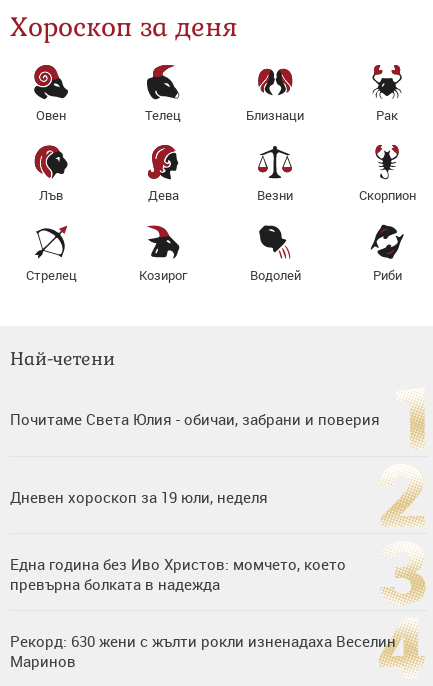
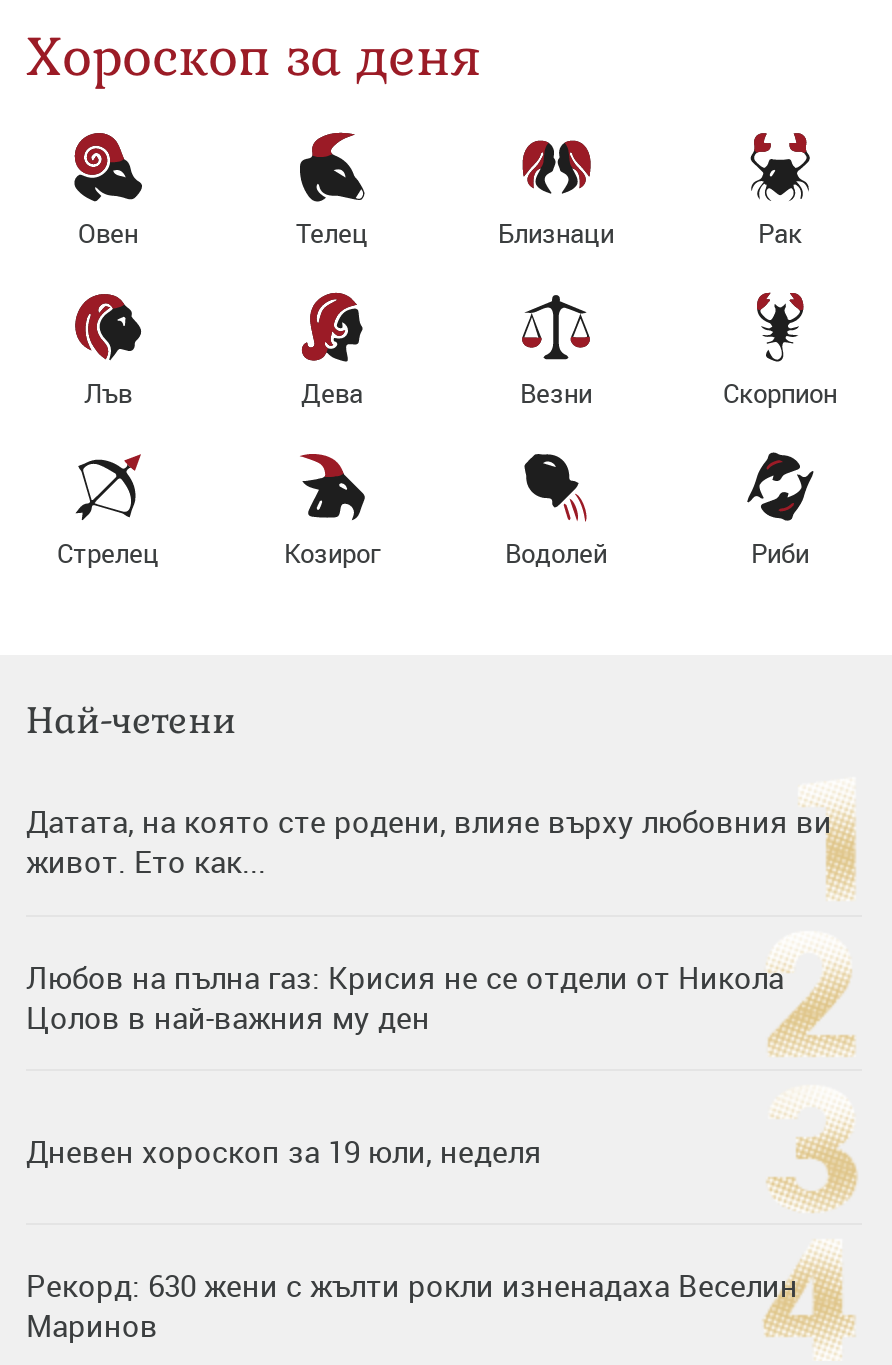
[10,409,380,429] Почитаме Света Юлия - обичаи, забрани и поверия -> [26,801,832,1037] Датата, на която сте родени, влияе върху любовния ви | живот. Ето как... | Любов на пълна газ: Крисия не се отдели от Никола | Цолов в най-важния му ден
moved [10,487,268,507] -> [26,1131,542,1171]: Дневен хороскоп за 19 юли, неделя
[10,554,346,594] Една година без Иво Христов: момчето, което | превърна болката в надежда -> none

